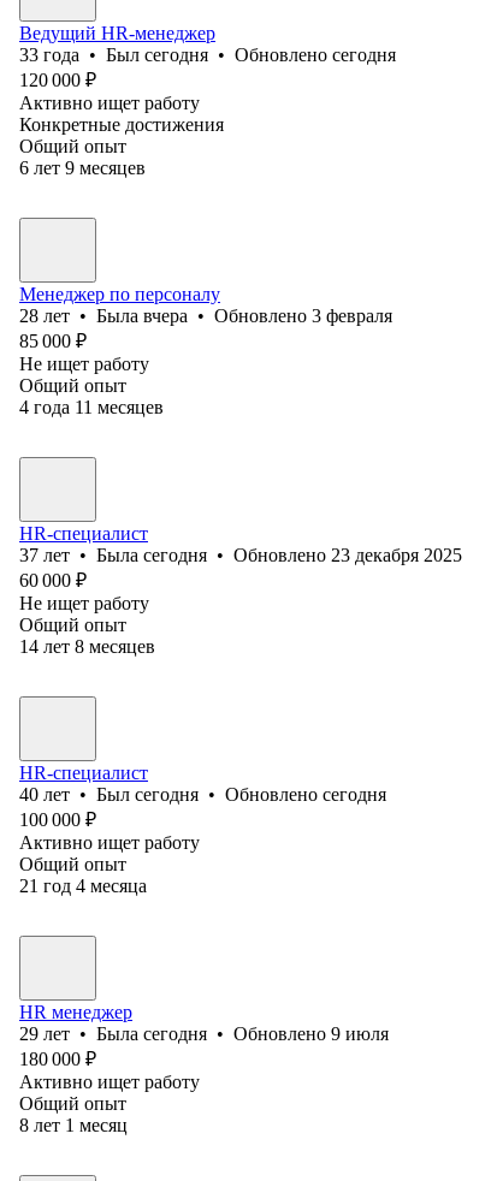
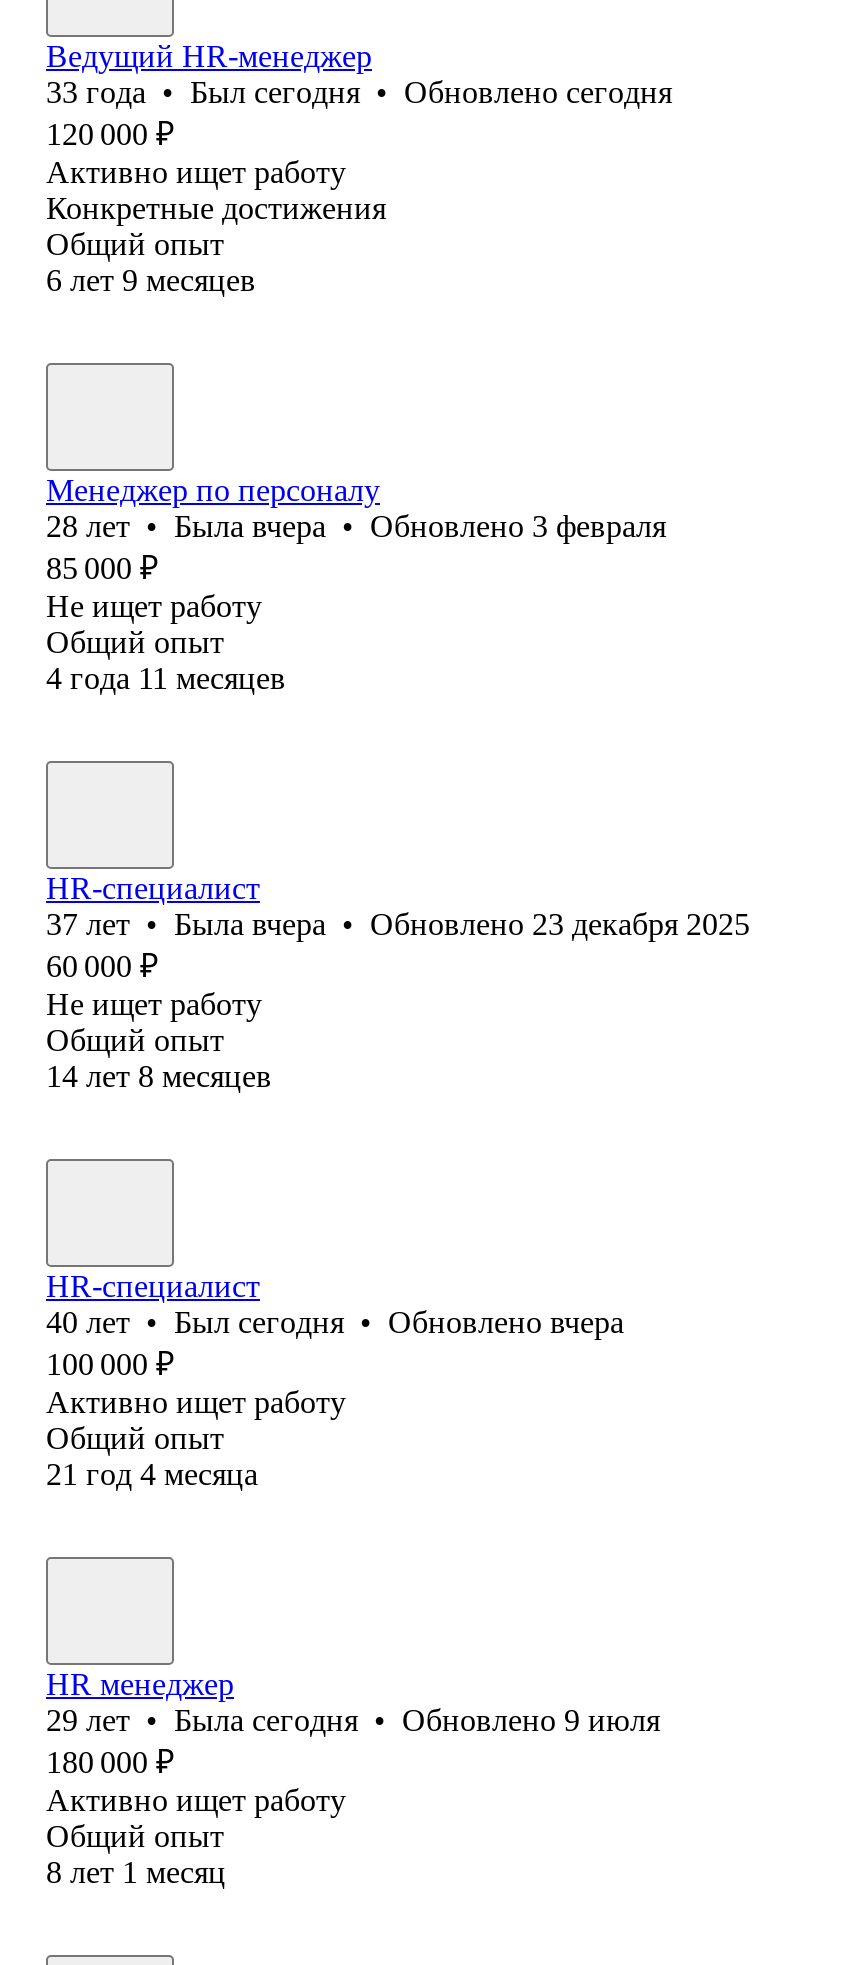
[19,545,462,565] 37 лет • Была сегодня • Обновлено 23 декабря 2025 -> [46,907,750,941] 37 лет • Была вчера • Обновлено 23 декабря 2025
[19,784,386,804] 40 лет • Был сегодня • Обновлено сегодня -> [46,1305,624,1339] 40 лет • Был сегодня • Обновлено вчера

